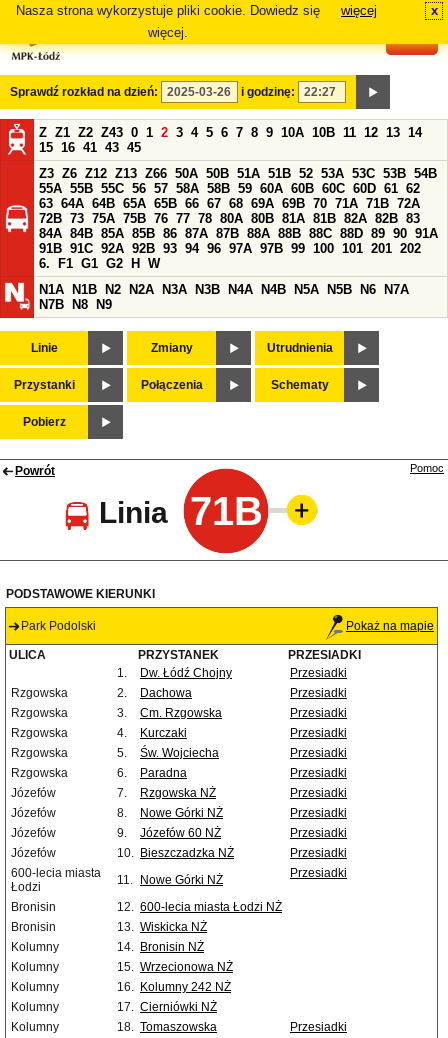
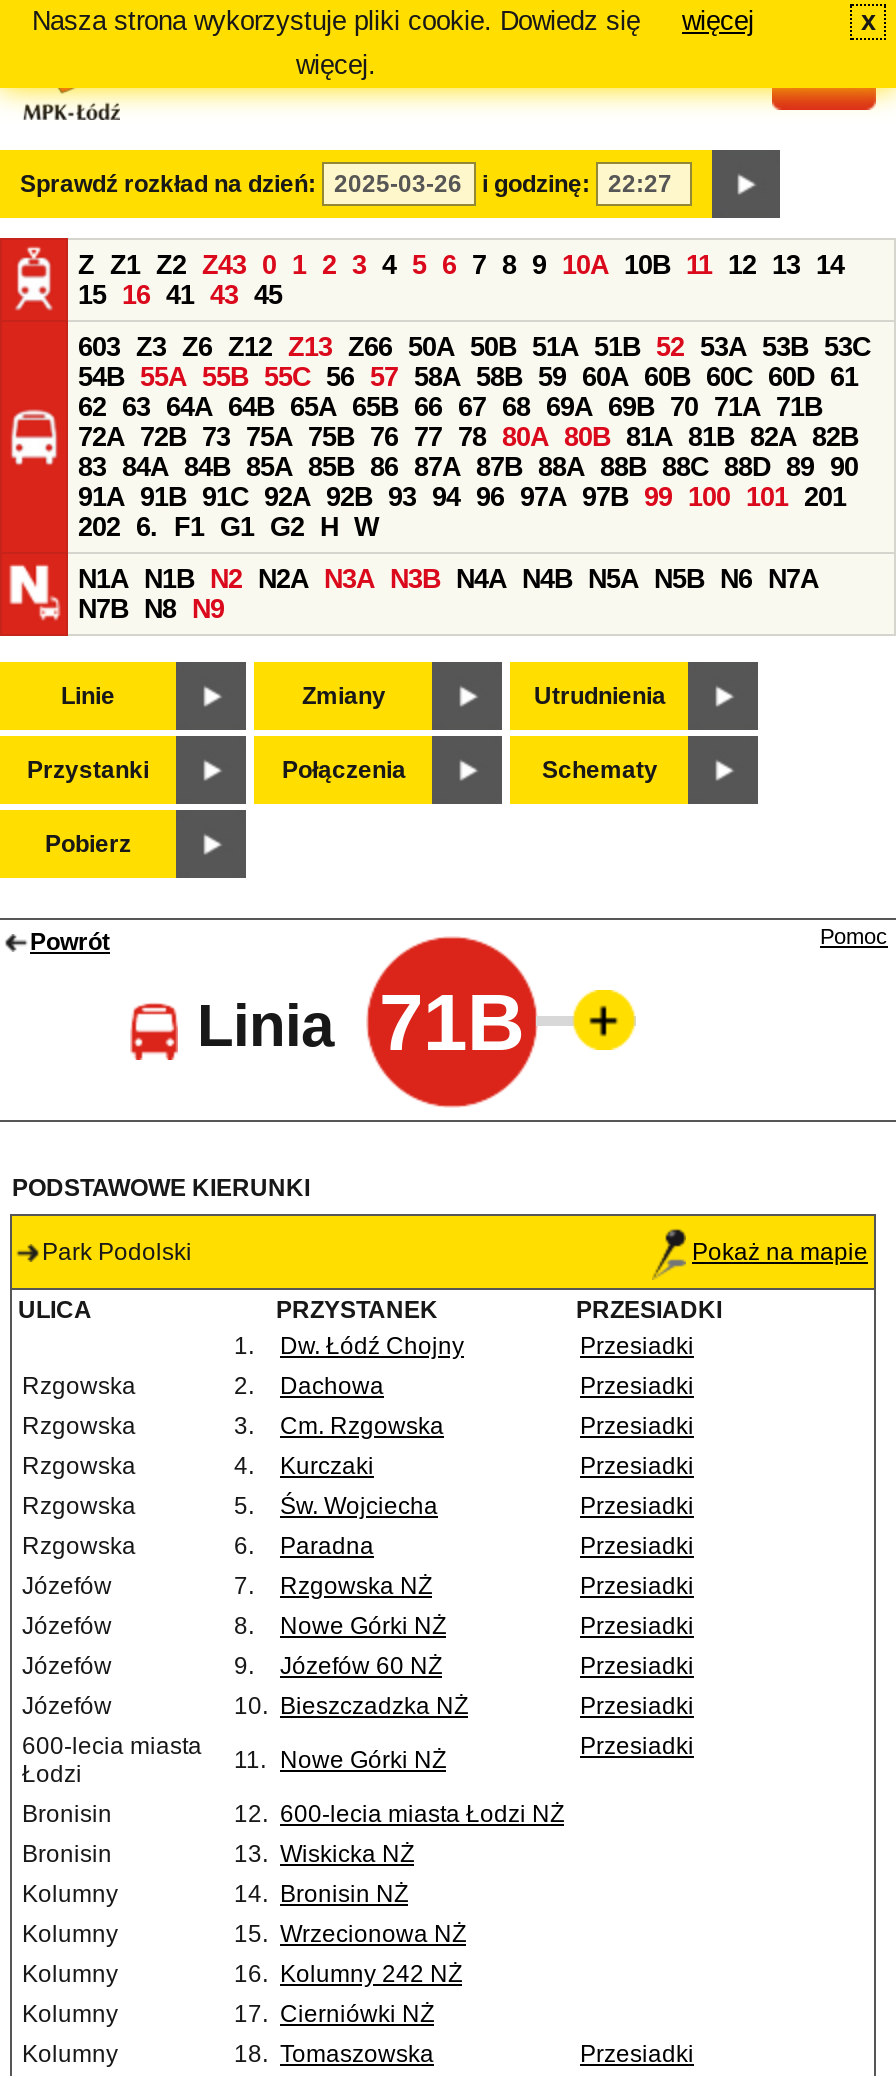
[39,166,438,271] Z3 Z6 Z12 Z13 Z66 50A 50B 51A 51B 52 53A 53C 53B 54B | 55A 55B 55C 56 57 58A 58B 59 60A 60B 60C 60D 61 62 | 63 64A 64B 65A 65B 66 67 68 69A 69B 70 71A 71B 72A | 72B 73 75A 75B 76 77 78 80A 80B 81A 81B 82A 82B 83 | 84A 84B 85A 85B 86 87A 87B 88A 88B 88C 88D 89 90 91A | 91B 91C 92A 92B 93 94 96 97A 97B 99 100 101 201 202 | 6. F1 G1 G2 H W -> [78,332,870,542] 603 Z3 Z6 Z12 Z13 Z66 50A 50B 51A 51B 52 53A 53B 53C | 54B 55A 55B 55C 56 57 58A 58B 59 60A 60B 60C 60D 61 | 62 63 64A 64B 65A 65B 66 67 68 69A 69B 70 71A 71B | 72A 72B 73 75A 75B 76 77 78 80A 80B 81A 81B 82A 82B | 83 84A 84B 85A 85B 86 87A 87B 88A 88B 88C 88D 89 90 | 91A 91B 91C 92A 92B 93 94 96 97A 97B 99 100 101 201 | 202 6. F1 G1 G2 H W

